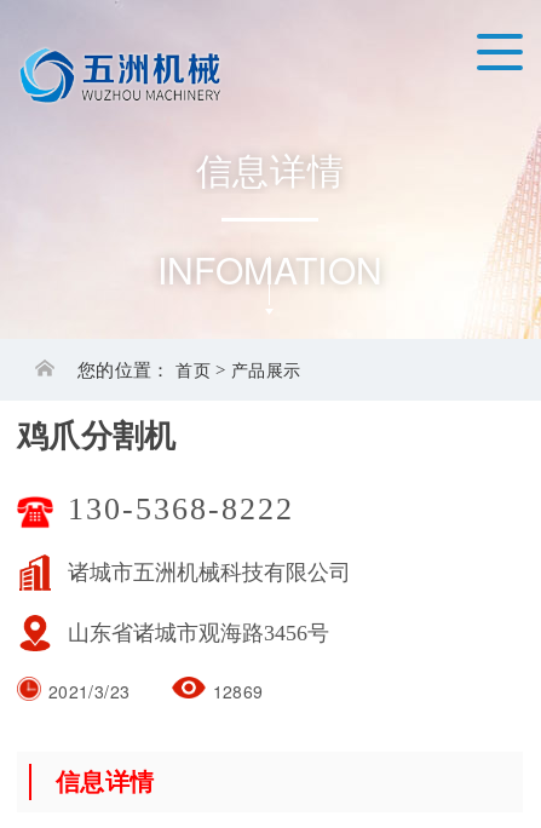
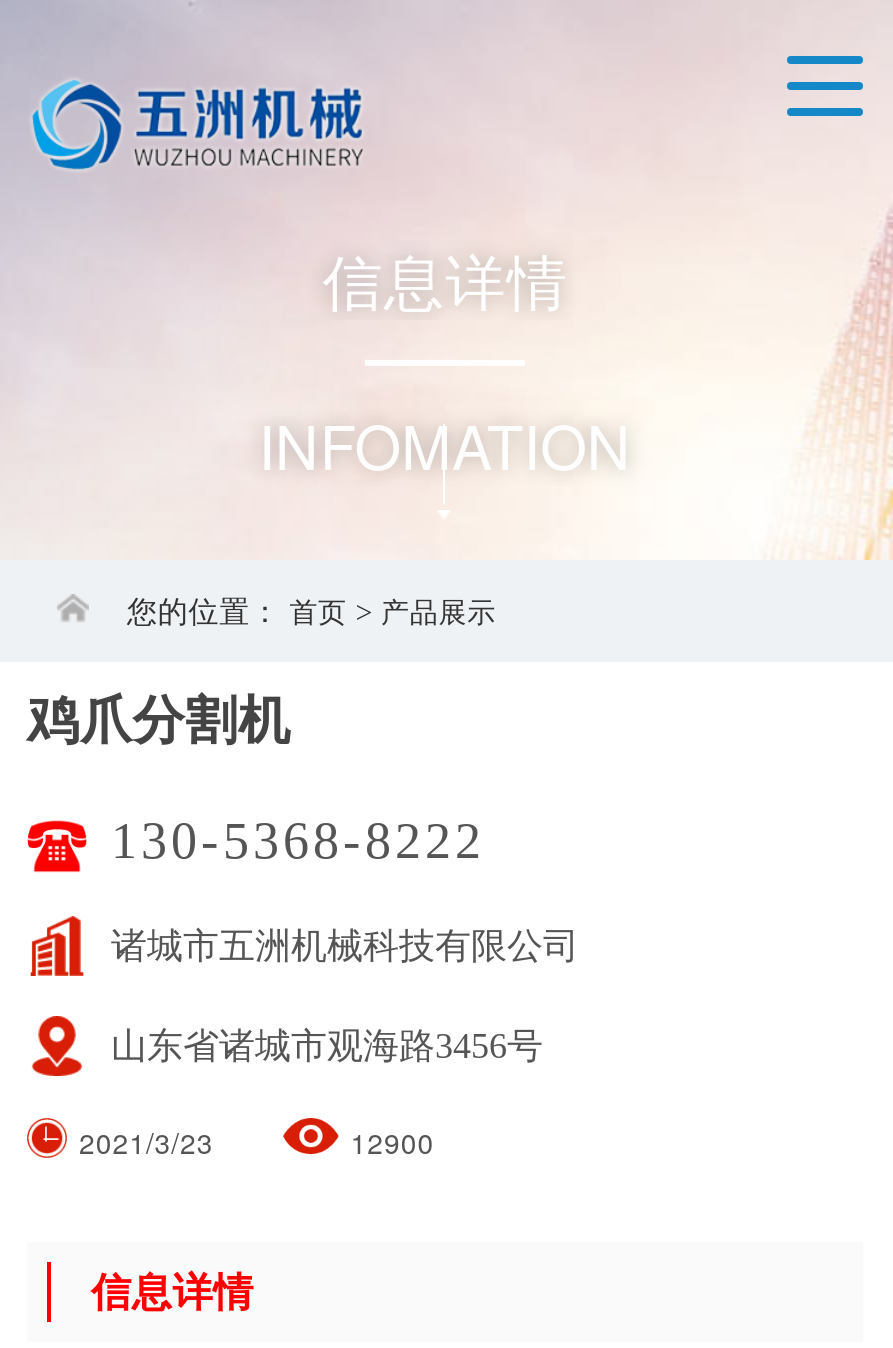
[213,679,263,703] 12869 -> [351,1122,434,1162] 12900

